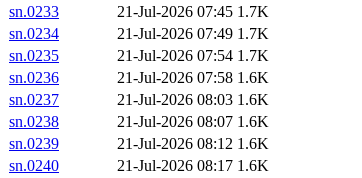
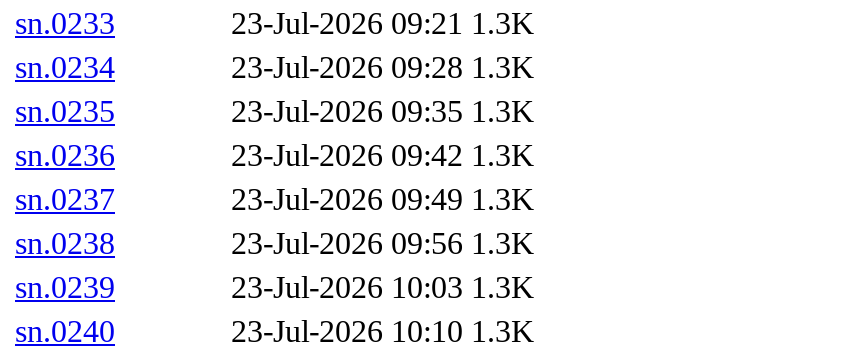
[117,3,269,20] 21-Jul-2026 07:45 1.7K -> [231,7,535,41] 23-Jul-2026 09:21 1.3K
[117,25,269,42] 21-Jul-2026 07:49 1.7K -> [231,51,535,85] 23-Jul-2026 09:28 1.3K
[117,47,269,64] 21-Jul-2026 07:54 1.7K -> [231,95,535,129] 23-Jul-2026 09:35 1.3K
[117,69,269,86] 21-Jul-2026 07:58 1.6K -> [231,139,535,173] 23-Jul-2026 09:42 1.3K
[117,91,269,108] 21-Jul-2026 08:03 1.6K -> [231,183,535,217] 23-Jul-2026 09:49 1.3K
[117,113,269,130] 21-Jul-2026 08:07 1.6K -> [231,227,535,261] 23-Jul-2026 09:56 1.3K
[117,135,269,152] 21-Jul-2026 08:12 1.6K -> [231,271,535,305] 23-Jul-2026 10:03 1.3K
[117,157,269,174] 21-Jul-2026 08:17 1.6K -> [231,315,535,349] 23-Jul-2026 10:10 1.3K

